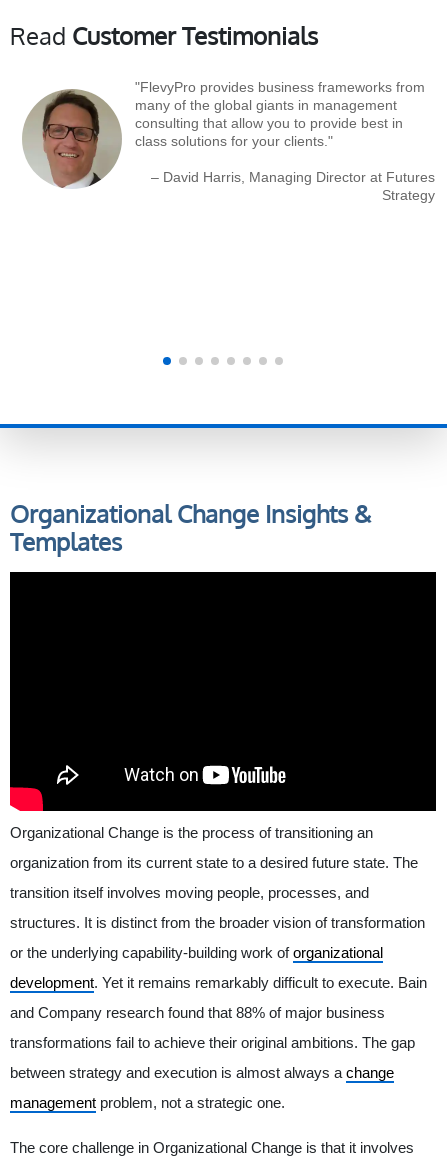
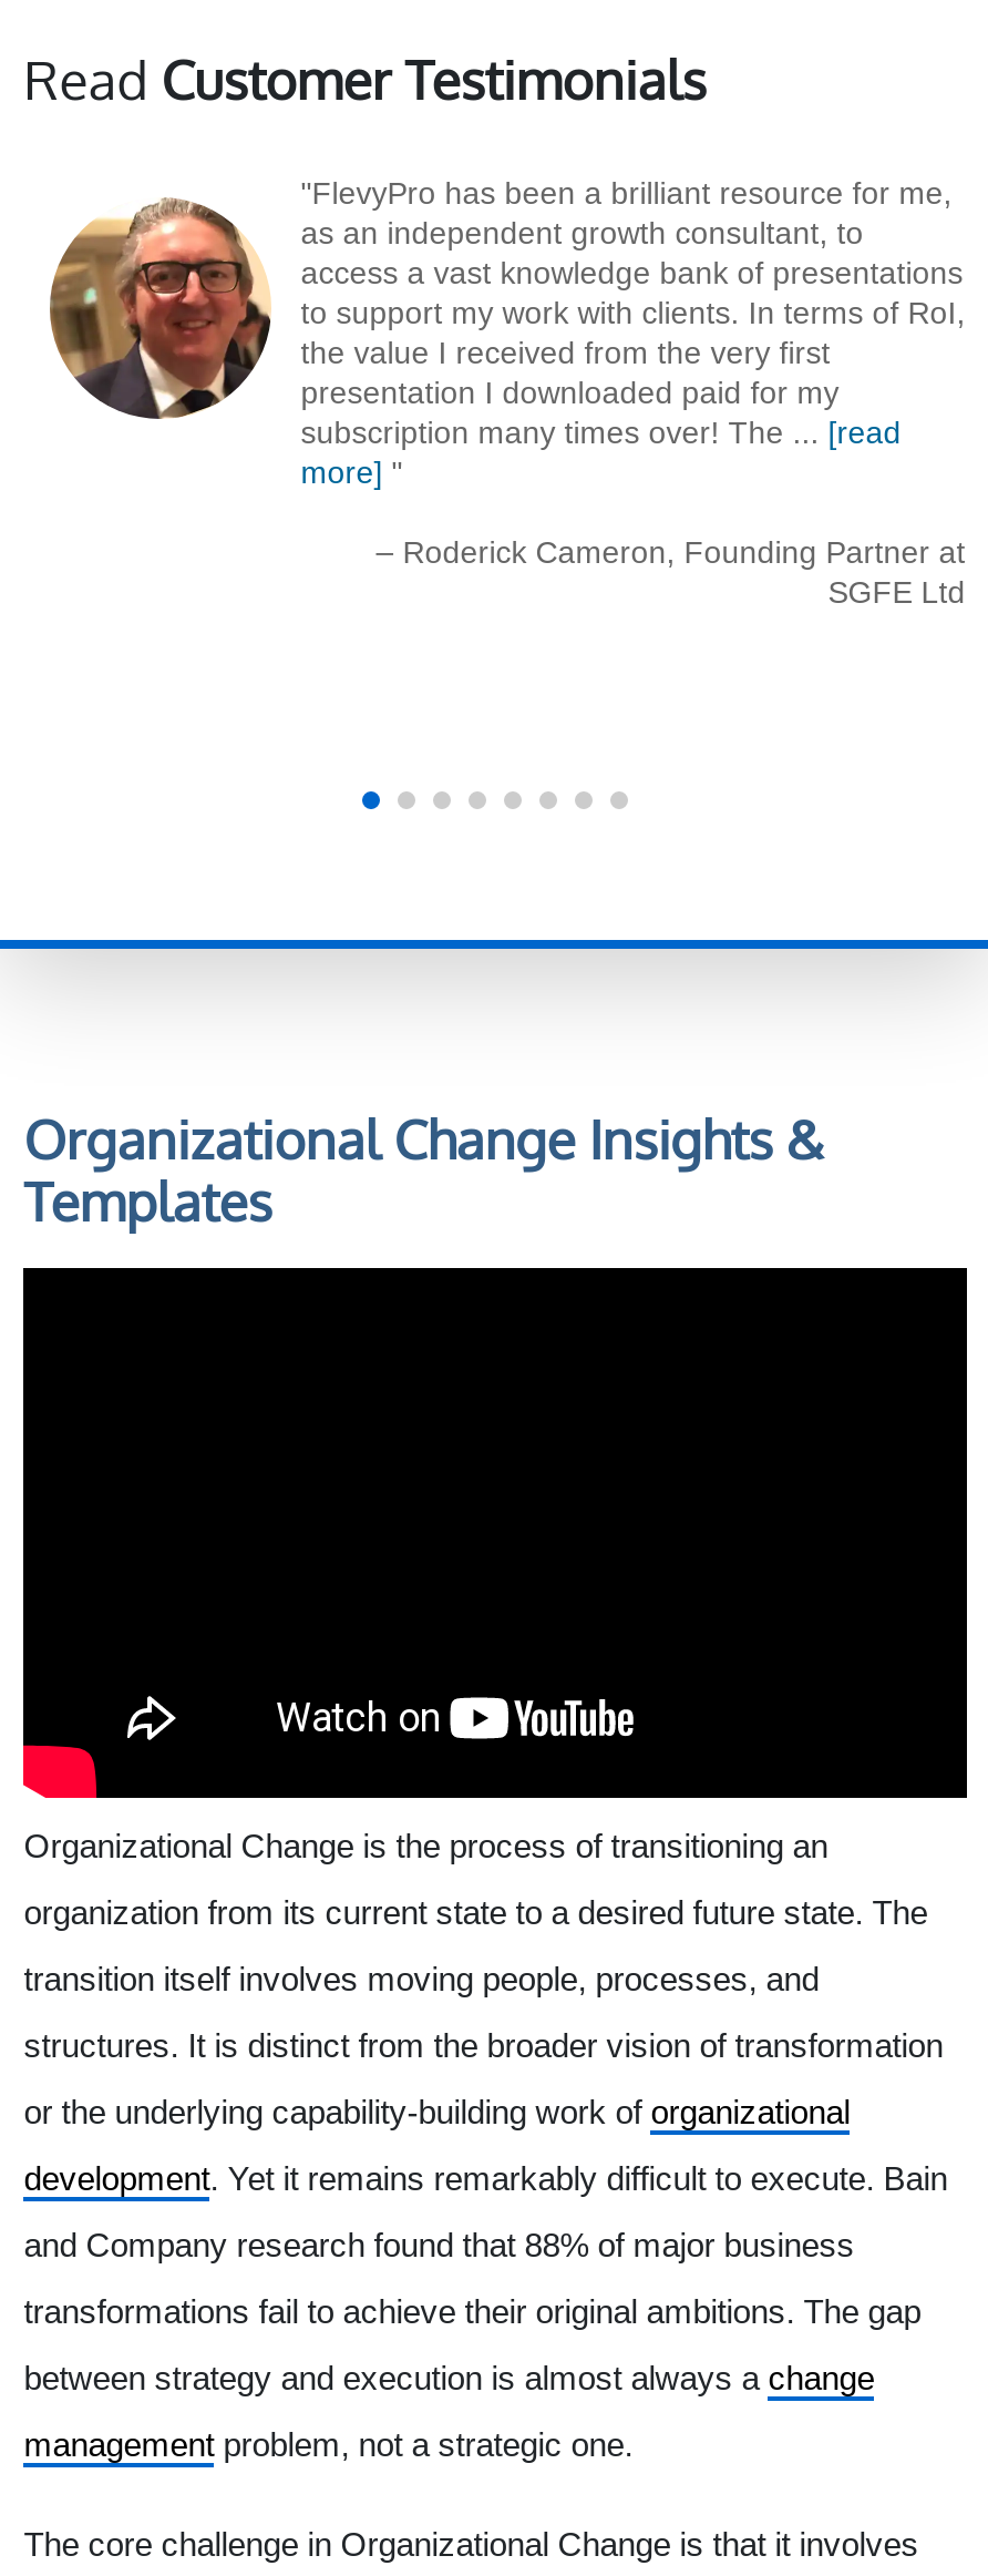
[23,78,425,189] [image] | "FlevyPro provides business frameworks from | many of the global giants in management | consulting that allow you to provide best in | class solutions for your clients." -> [50,174,965,489] [image] | "FlevyPro has been a brilliant resource for me, | as an independent growth consultant, to | access a vast knowledge bank of presentations | to support my work with clients. In terms of RoI, | the value I received from the very first | presentation I downloaded paid for my | subscription many times over! The... [read | more] "
[151,168,435,202] – David Harris, Managing Director at Futures | Strategy -> [376,533,965,609] – Roderick Cameron, Founding Partner at | SGFE Ltd

